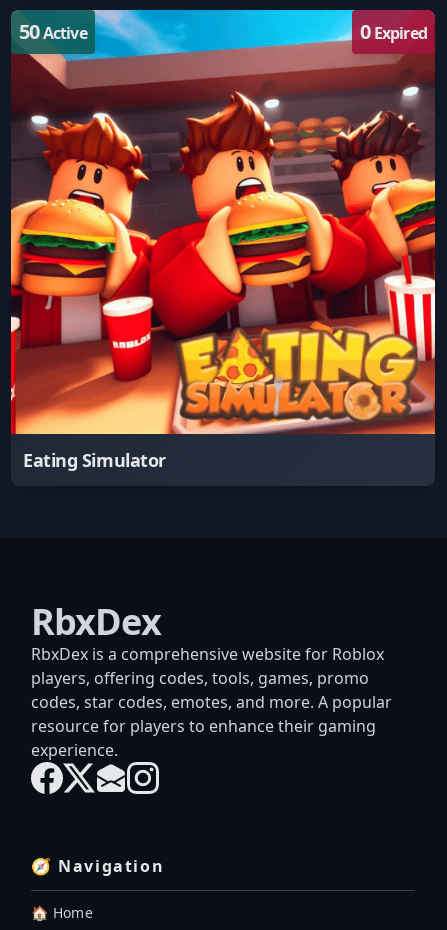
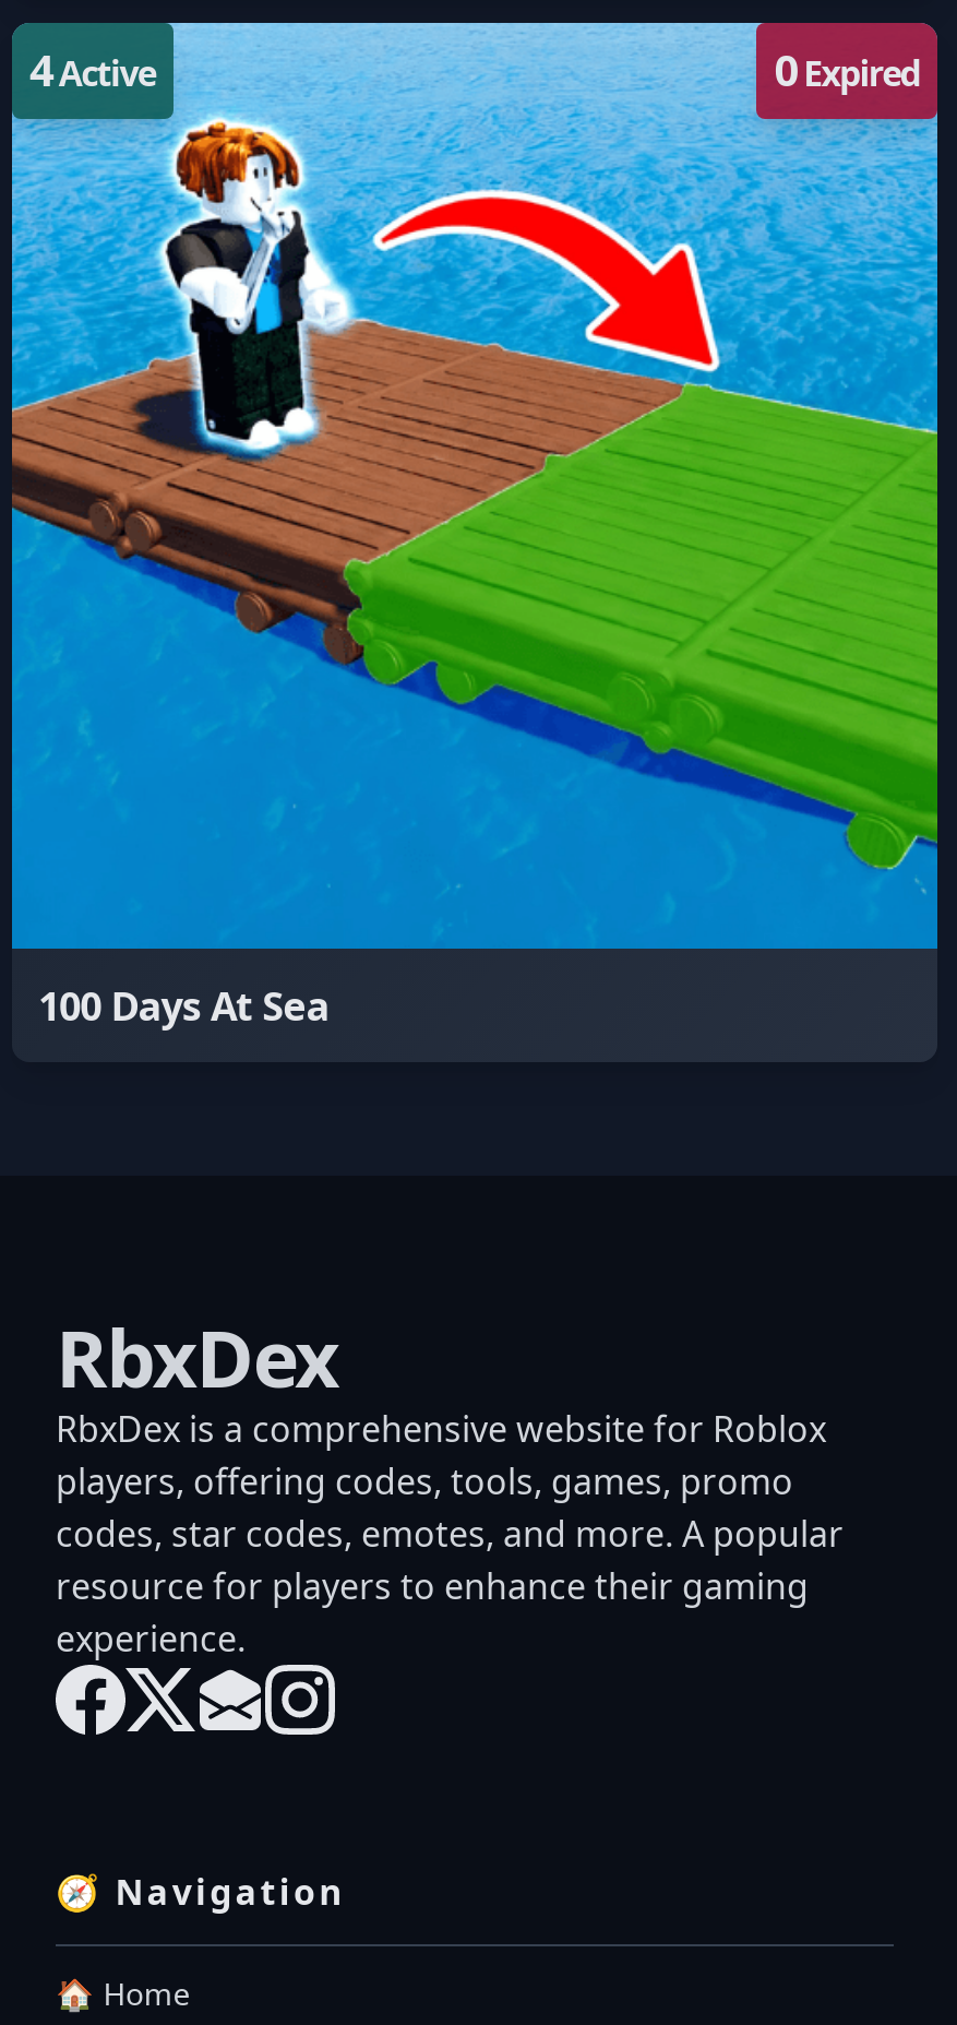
[10,9,436,435] [image] | 50Active -> [10,21,940,951] [image] | 4Active
[23,448,166,472] Eating Simulator -> [38,979,329,1031] 100 Days At Sea

